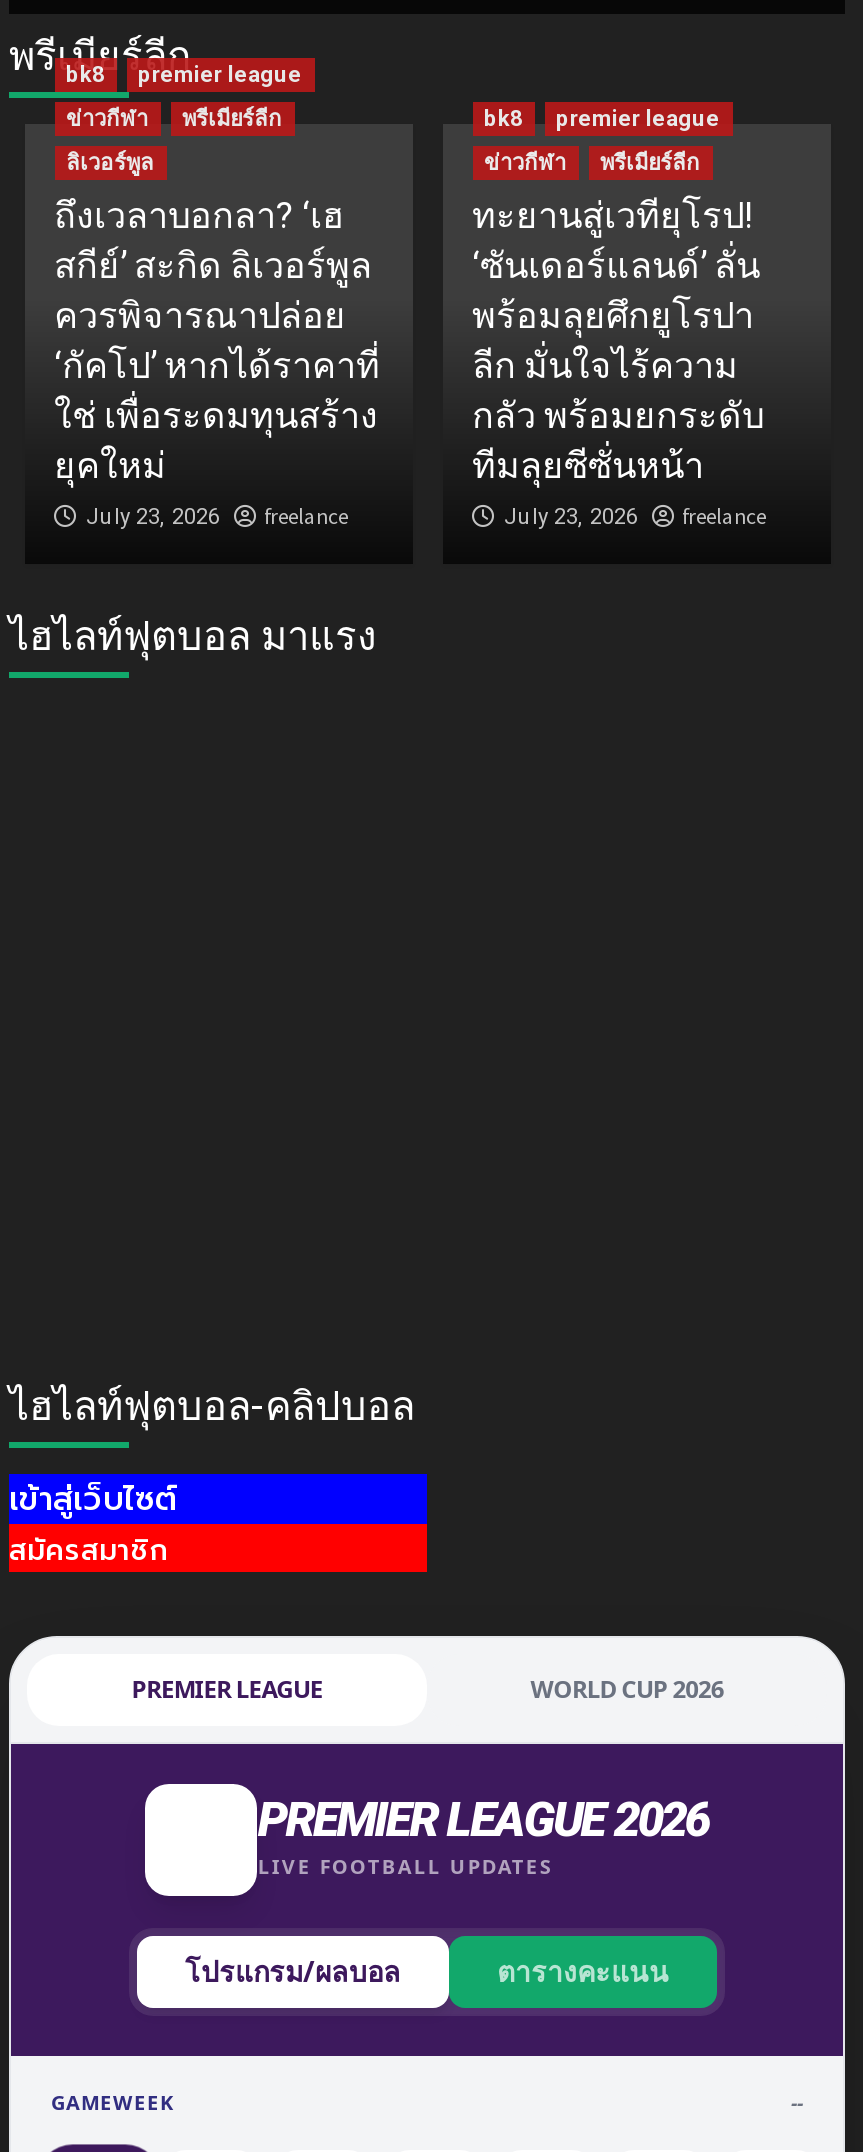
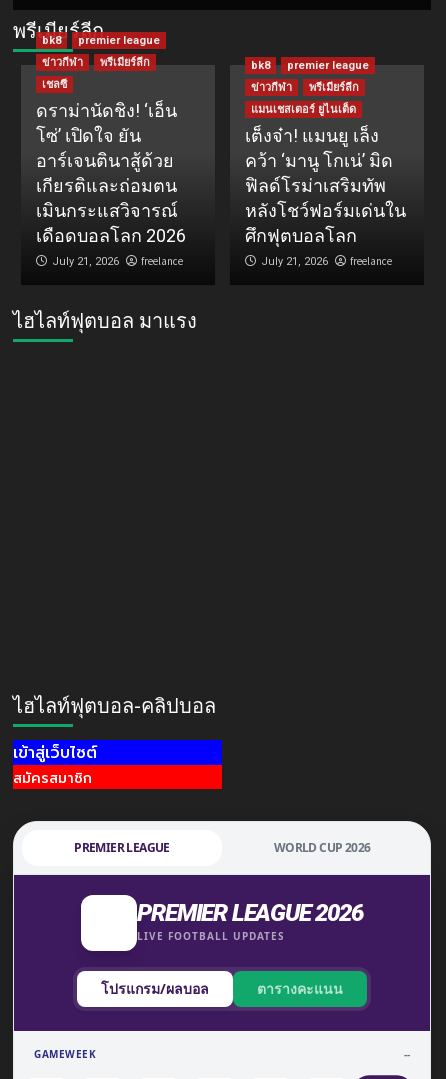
[54,149,380,529] ลิเวอร์พูล | ถึงเวลาบอกลา? ‘เฮ | สกีย์’ สะกิด ลิเวอร์พูล | ควรพิจารณาปล่อย | ‘กัคโป’ หากได้ราคาที่ | ใช่ เพื่อระดมทุนสร้าง | ยุคใหม่ | July 23, 2026 -> [35,78,185,268] เชลซี | ดราม่านัดชิง! ‘เอ็น | โซ่’ เปิดใจ ยัน | อาร์เจนตินาสู้ด้วย | เกียรติและถ่อมตน | เมินกระแสวิจารณ์ | เดือดบอลโลก 2026 | July 21, 2026
[472,193,764,529] ทะยานสู่เวทียุโรป! | ‘ซันเดอร์แลนด์’ ลั่น | พร้อมลุยศึกยูโรปา | ลีก มั่นใจไร้ความ | กลัว พร้อมยกระดับ | ทีมลุยซีซั่นหน้า | July 23, 2026 -> [244,103,405,268] แมนเชสเตอร์ ยูไนเต็ด | เต็งจ๋า! แมนยู เล็ง | คว้า ‘มานู โกเน่’ มิด | ฟิลด์โรม่าเสริมทัพ | หลังโชว์ฟอร์มเด่นใน | ศึกฟุตบอลโลก | July 21, 2026

